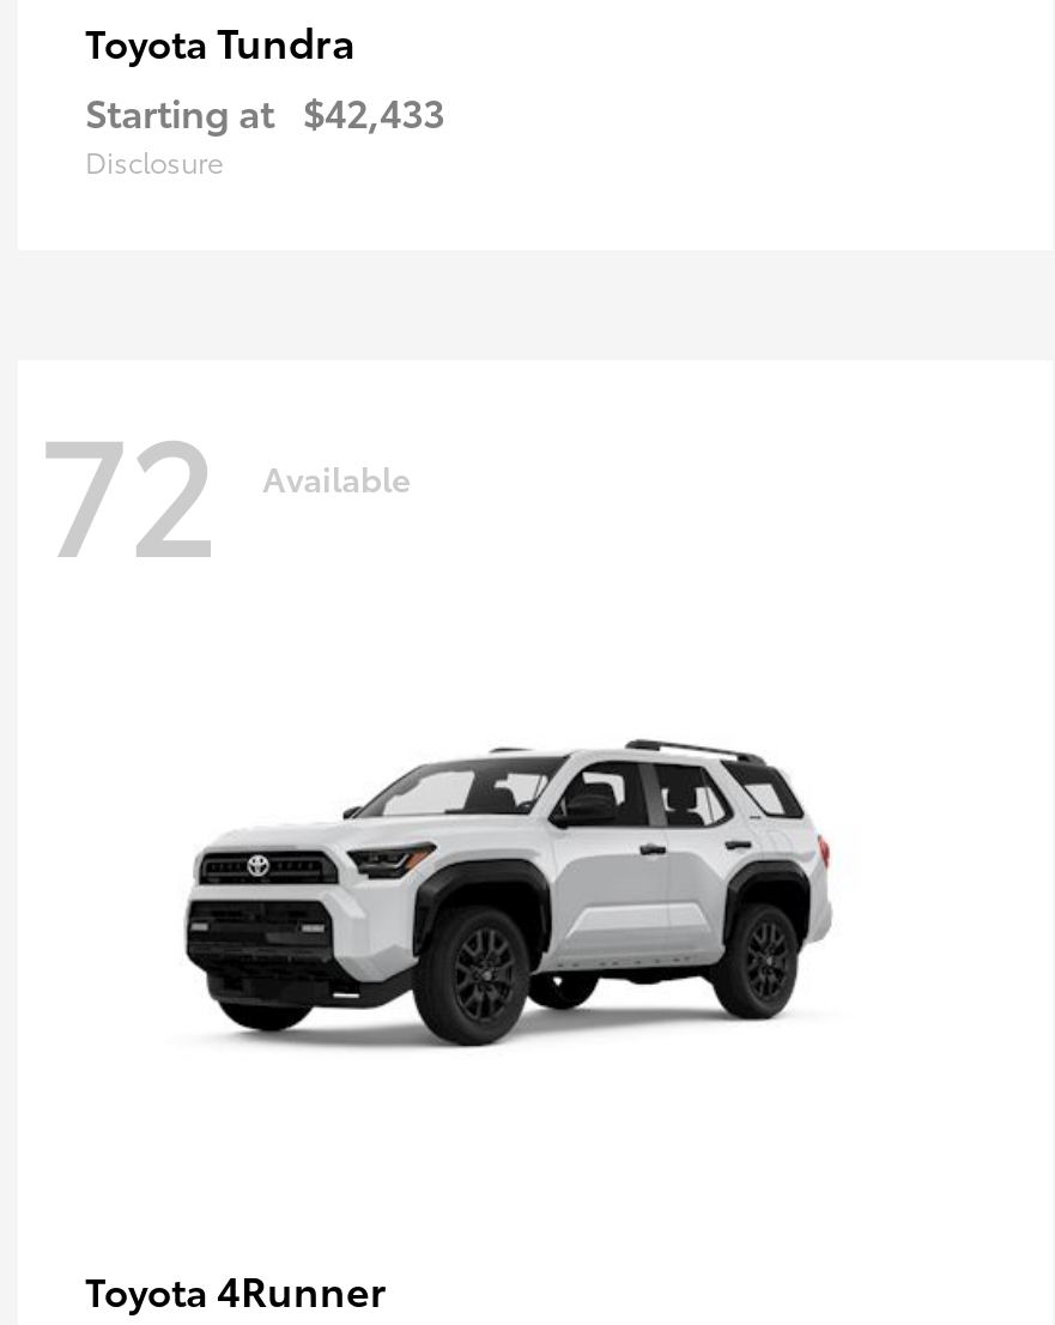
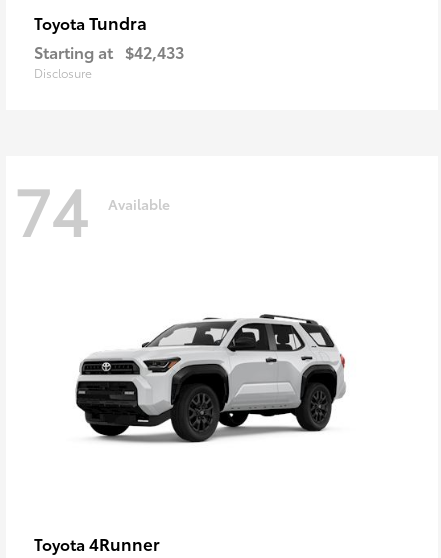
[37,377,411,597] 72 Available -> [14,162,170,254] 74 Available

